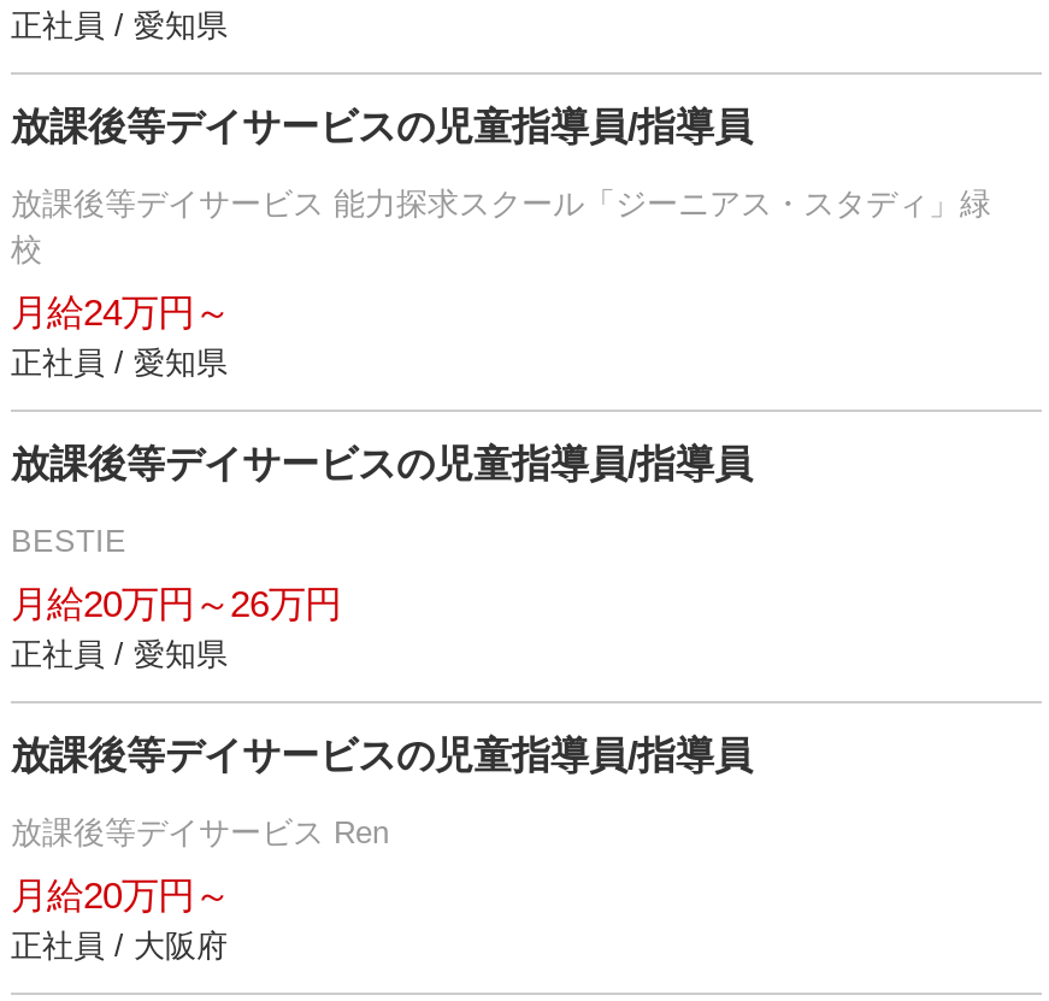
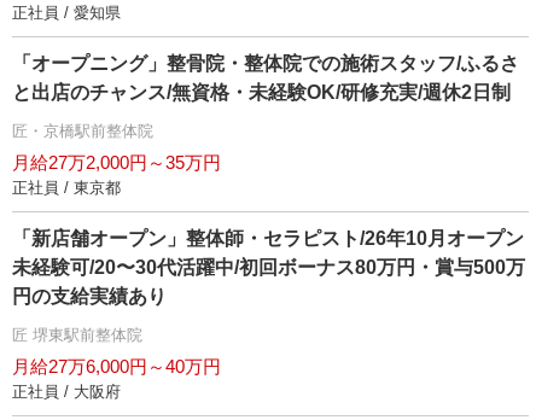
[11,107,991,916] 放課後等デイサービスの児童指導員/指導員 | 放課後等デイサービス 能力探求スクール「ジーニアス・スタディ」緑 | 校 | 月給24万円～ | 正社員 / 愛知県 | 放課後等デイサービスの児童指導員/指導員 | BESTIE | 月給20万円～26万円 | 正社員 / 愛知県 | 放課後等デイサービスの児童指導員/指導員 | 放課後等デイサービス Ren | 月給20万円～ -> [12,53,525,377] 「オープニング」整骨院・整体院での施術スタッフ/ふるさ | と出店のチャンス/無資格・未経験OK/研修充実/週休2日制 | 匠・京橋駅前整体院 | 月給27万2,000円～35万円 | 正社員 / 東京都 | 「新店舗オープン」整体師・セラピスト/26年10月オープン | 未経験可/20〜30代活躍中/初回ボーナス80万円・賞与500万 | 円の支給実績あり | 匠 堺東駅前整体院 | 月給27万6,000円～40万円

